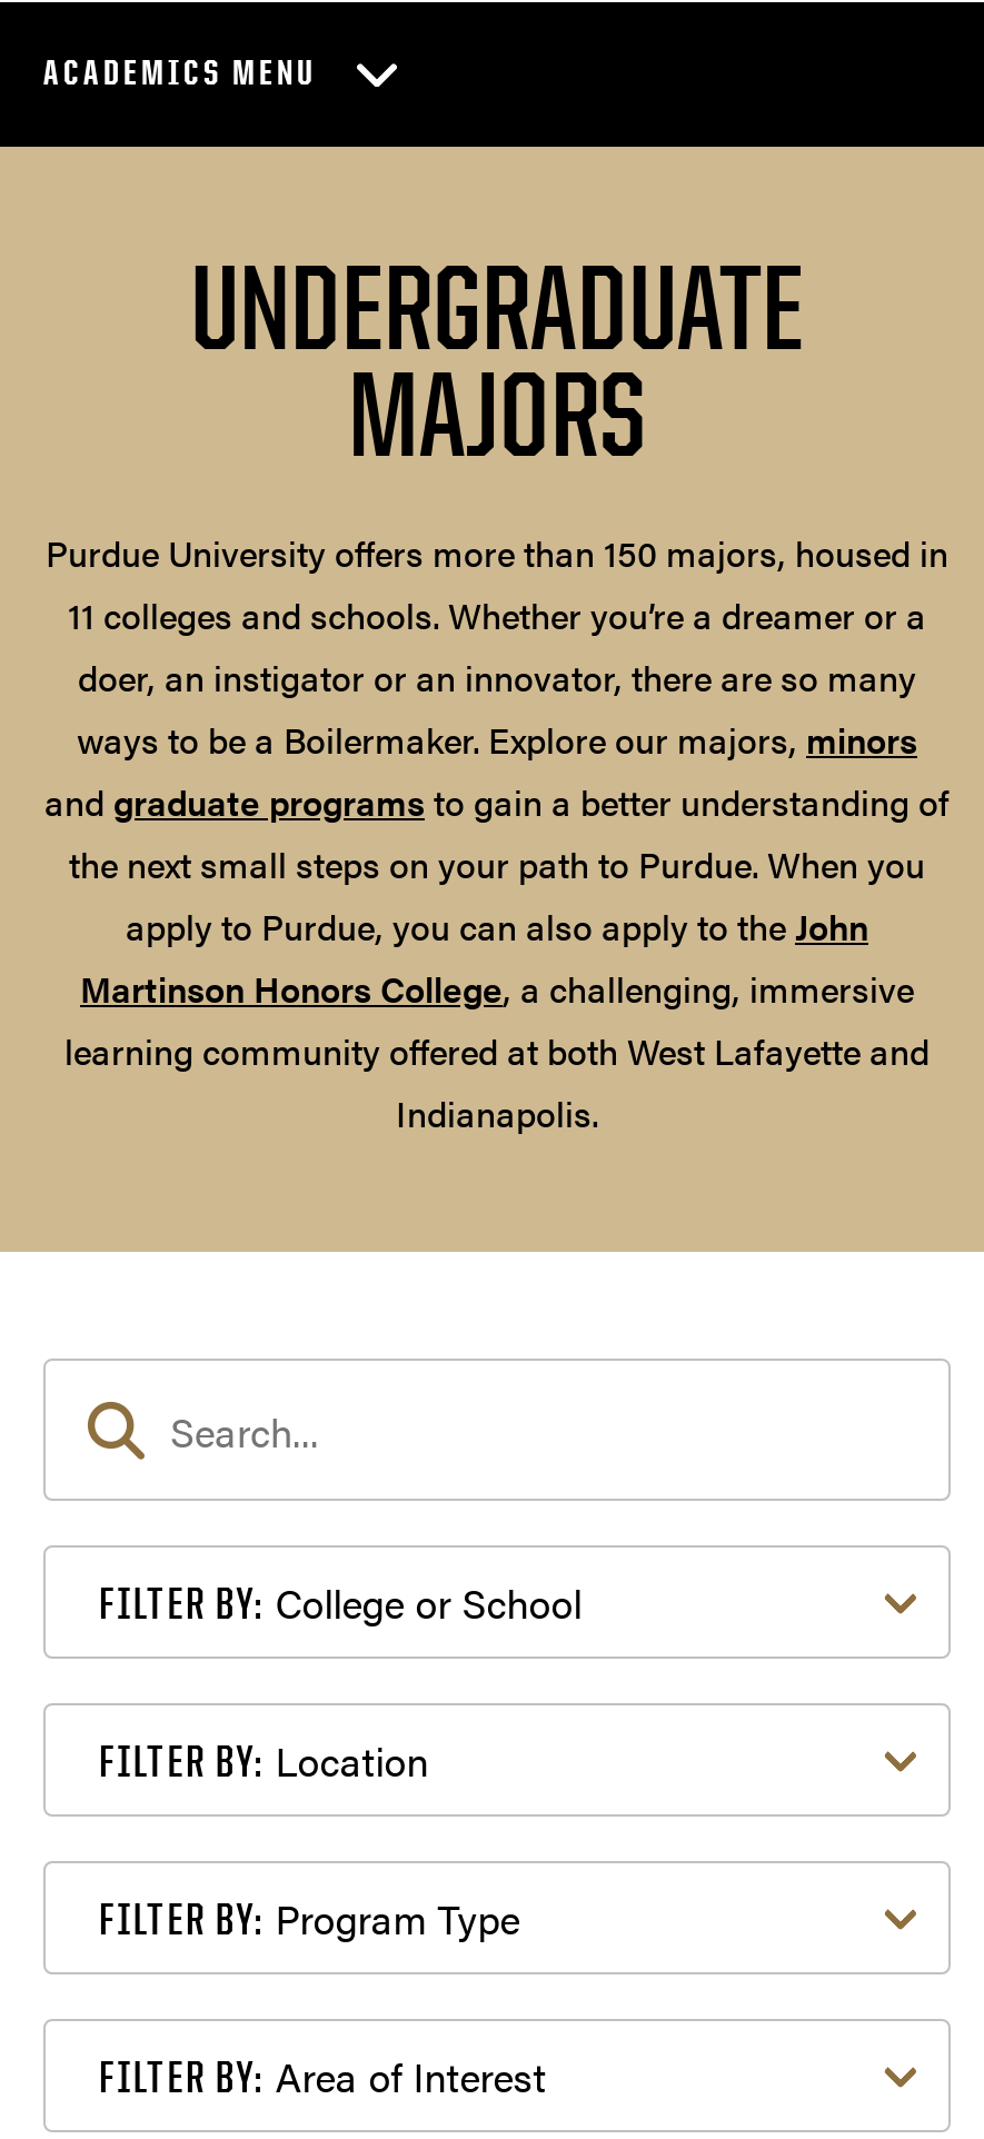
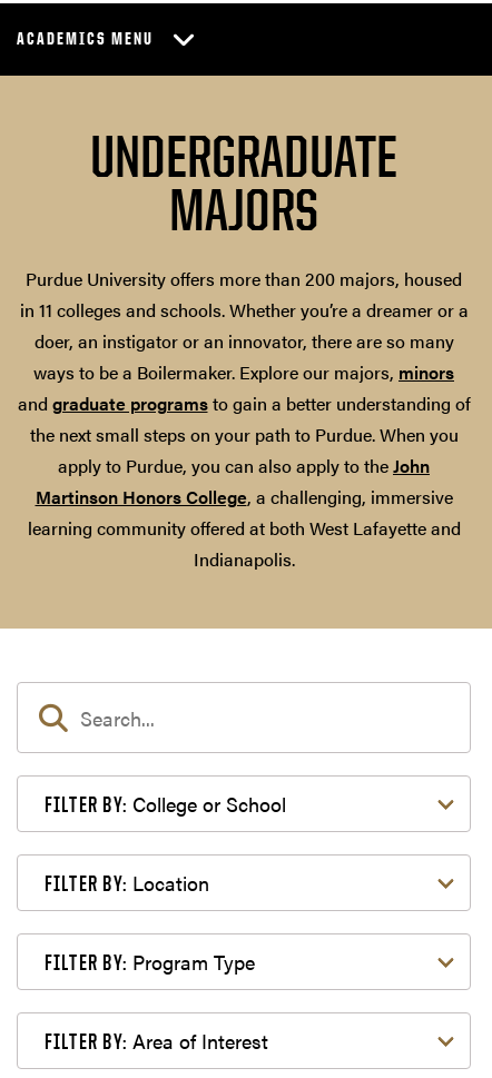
[46,527,948,641] Purdue University offers more than 150 majors, housed in | 11 colleges and schools. Whether you’re a dreamer or a -> [19,266,468,323] Purdue University offers more than 200 majors, housed | in 11 colleges and schools. Whether you’re a dreamer or a

